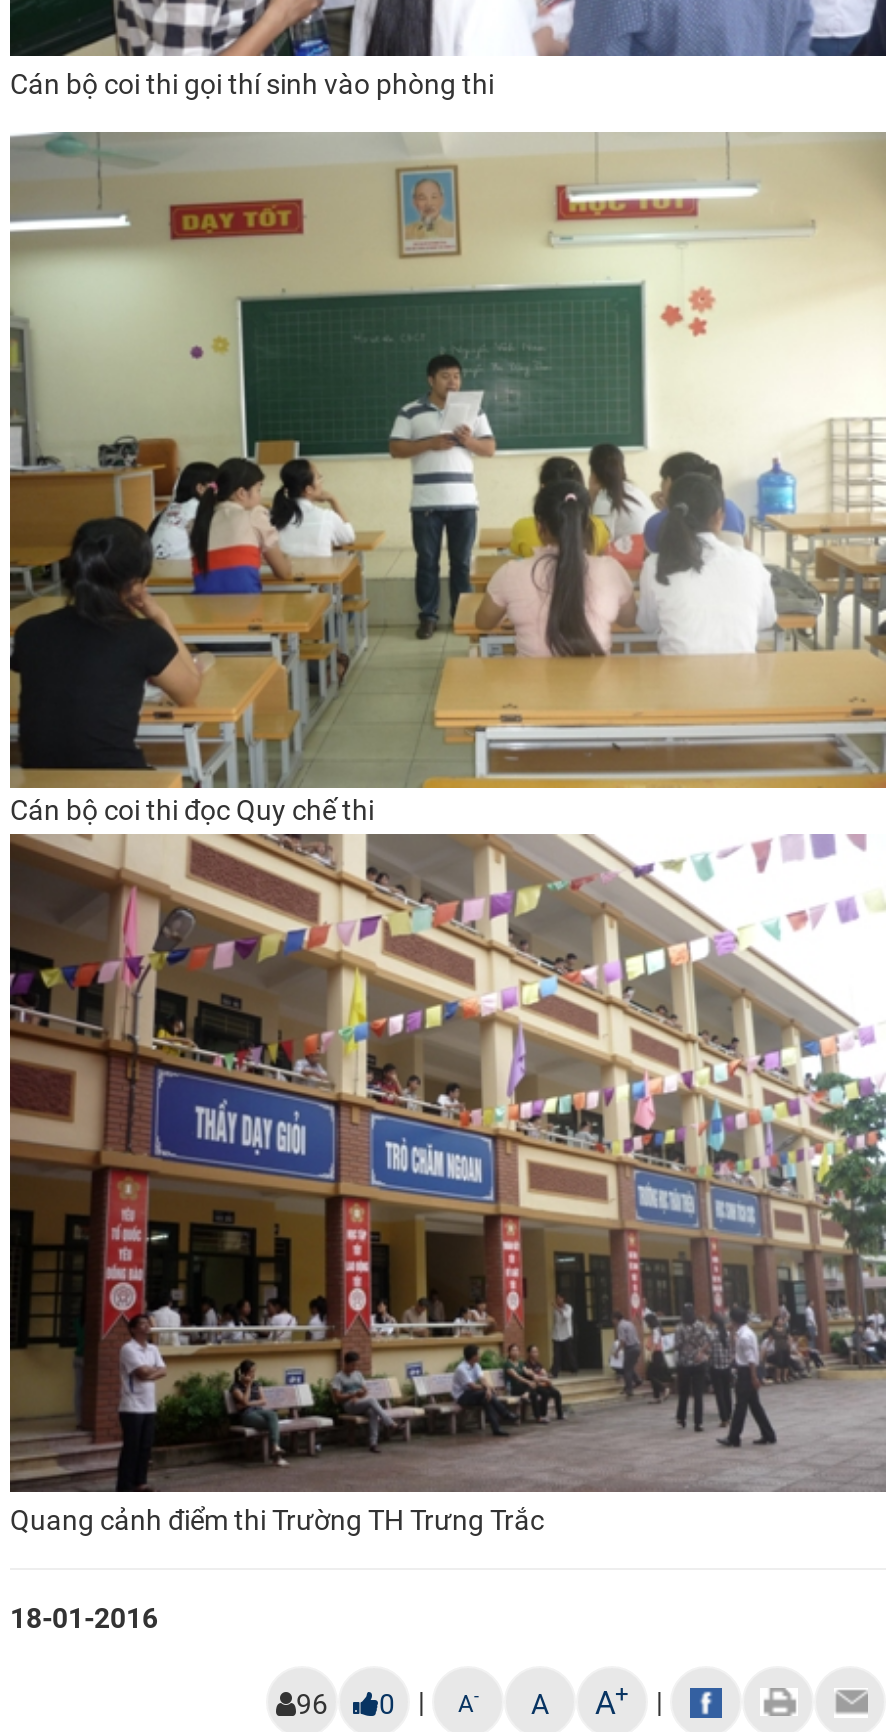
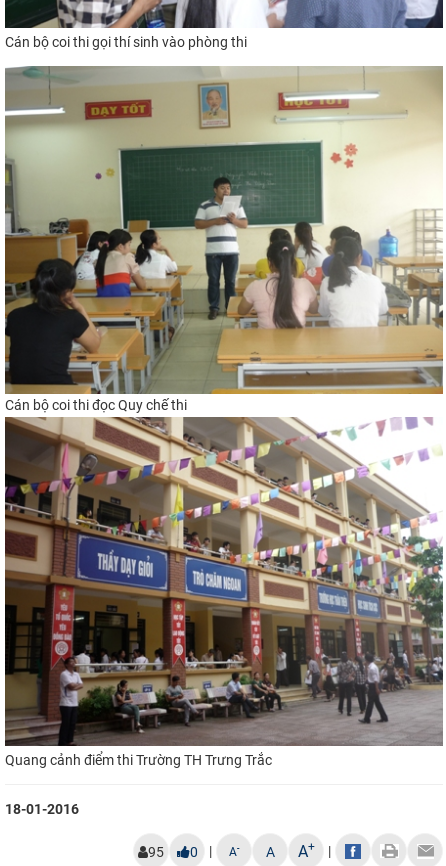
[296,1687,328,1719] 96 -> [148,843,164,859] 95

